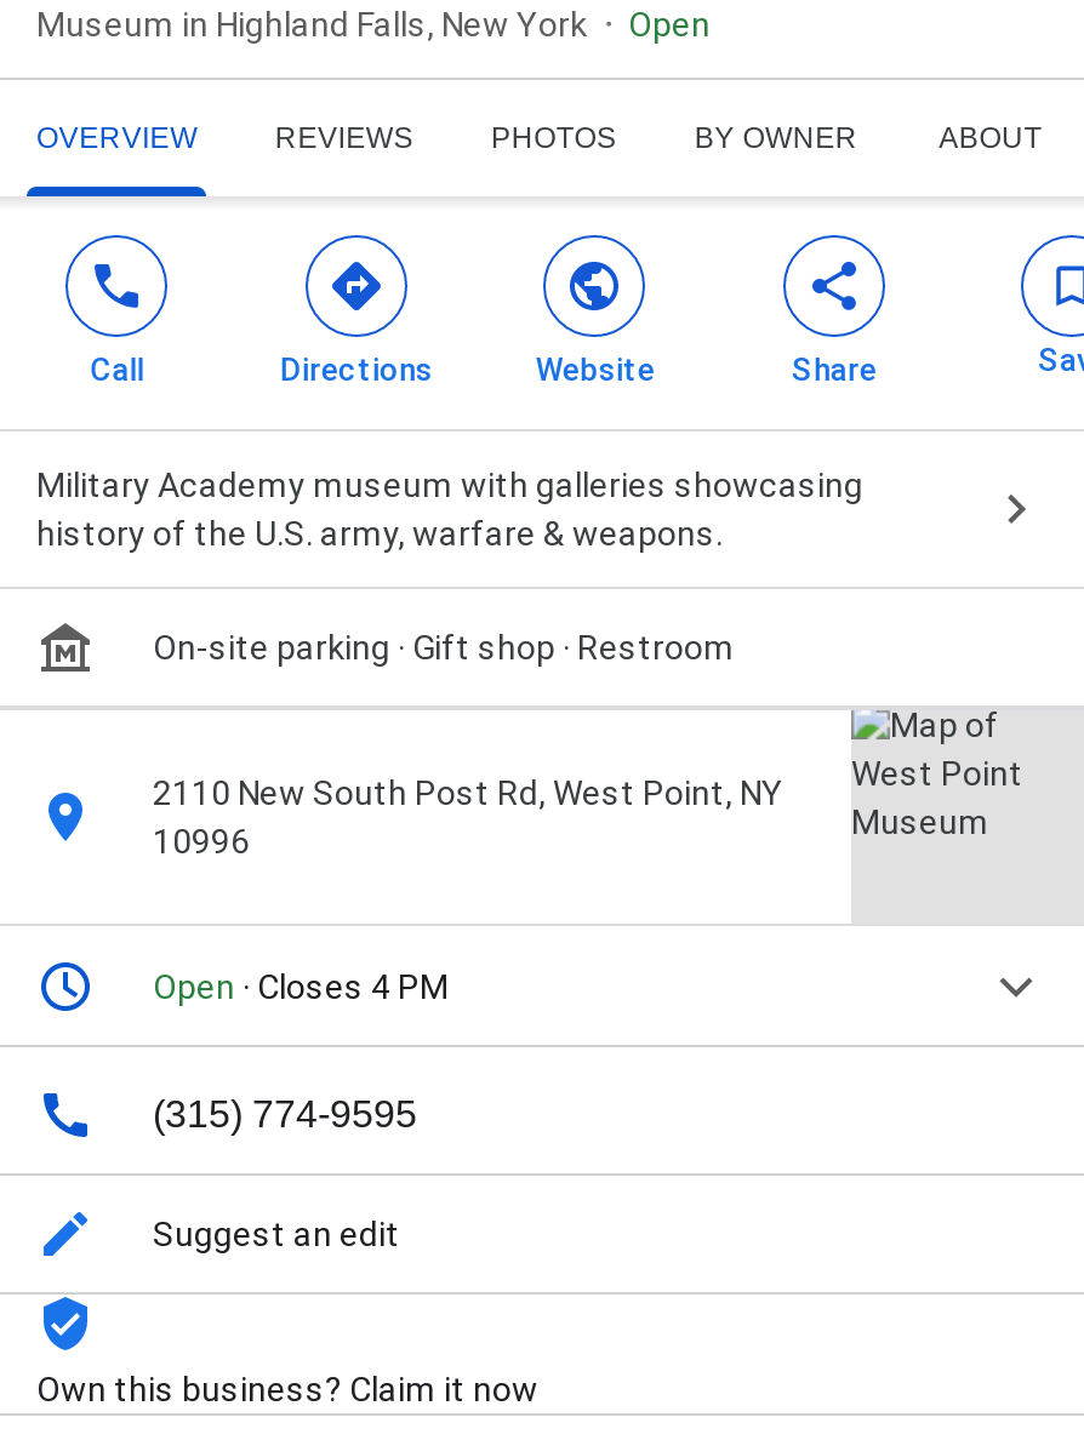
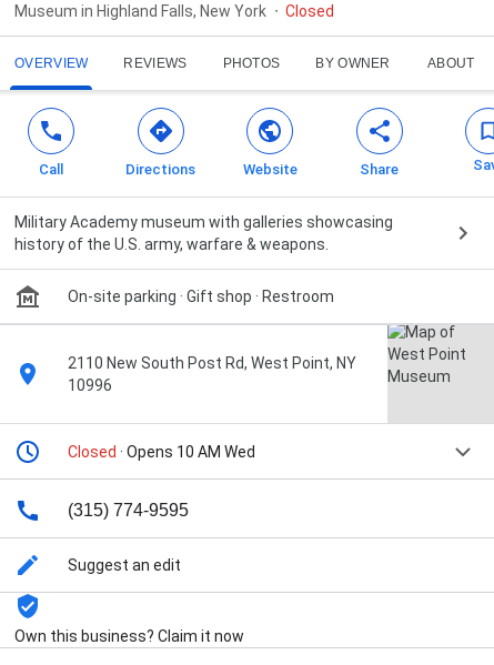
[628,5,711,44] Open -> [285,2,334,20] Closed
[153,968,449,1007] Open · Closes 4 PM -> [68,443,255,461] Closed · Opens 10 AM Wed

